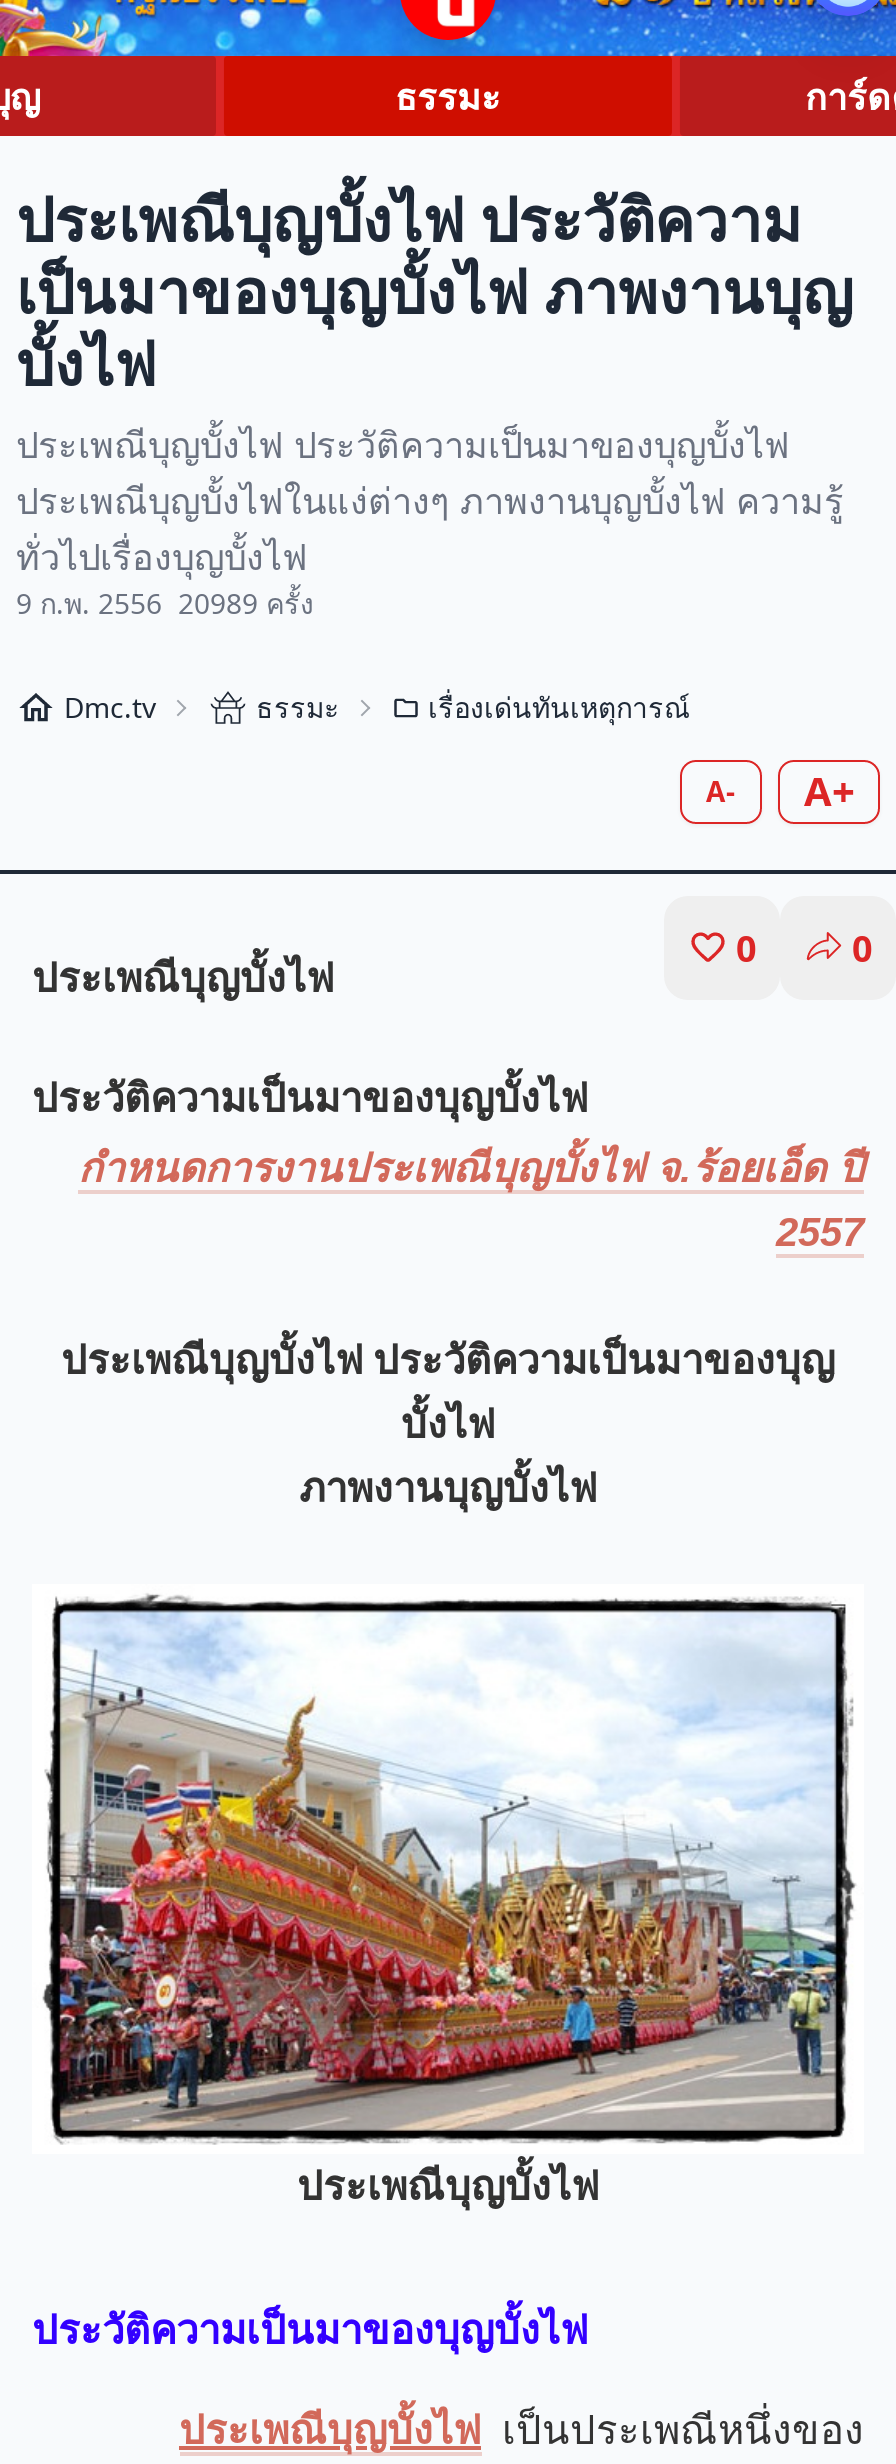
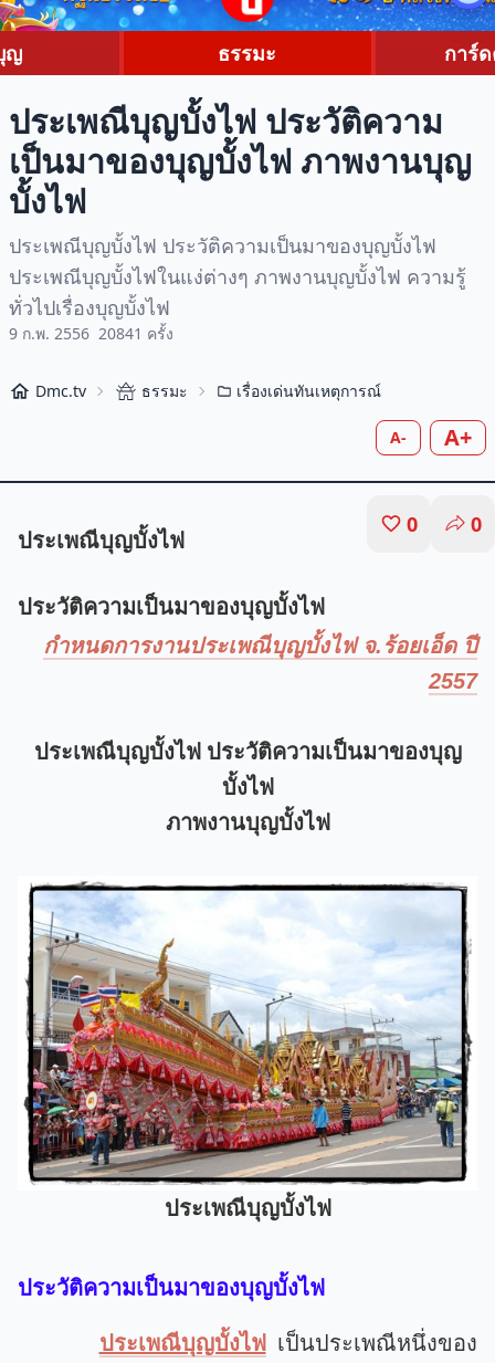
[16,584,314,622] 9 ก.พ. 2556 20989 ครั้ง -> [9,323,173,344] 9 ก.พ. 2556 20841 ครั้ง

